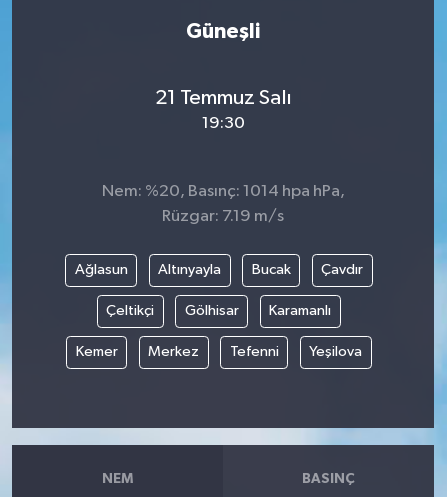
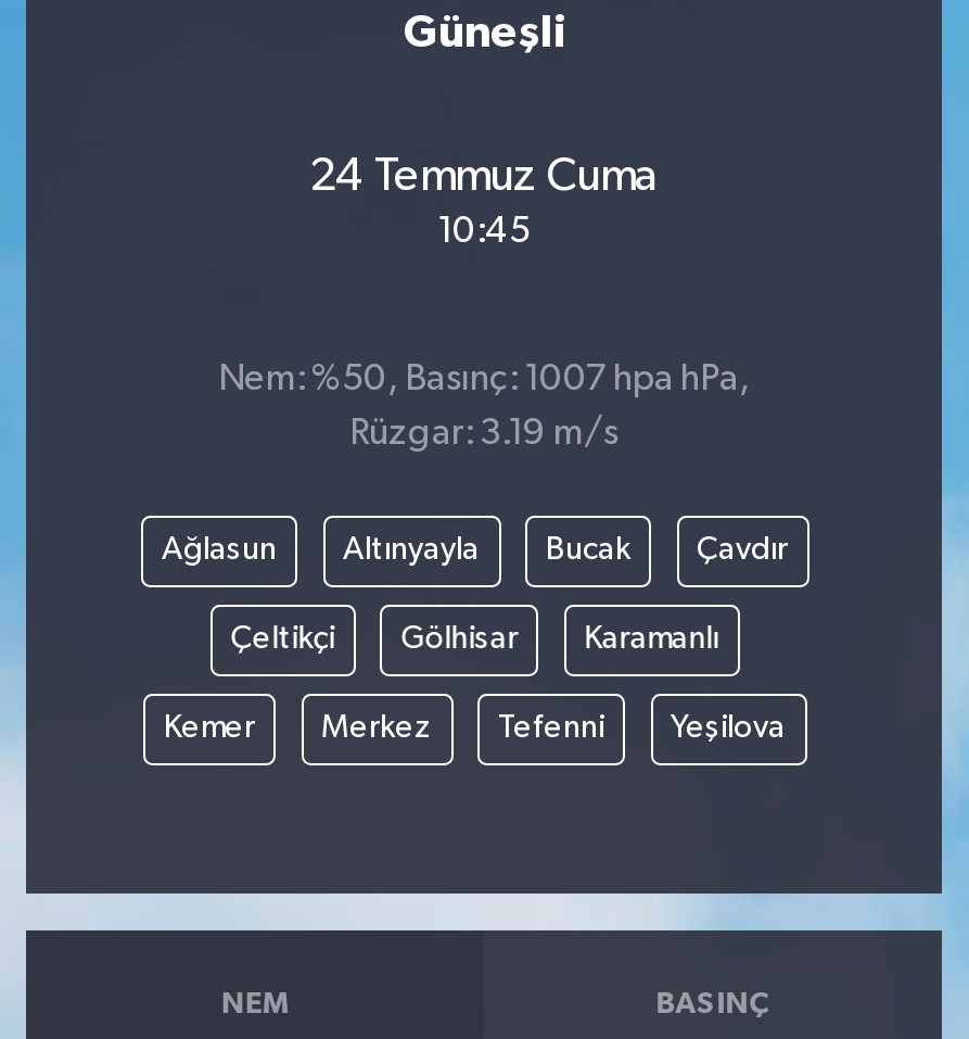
[154,87,291,109] 21 Temmuz Salı -> [309,154,659,201] 24 Temmuz Cuma
[201,115,244,132] 19:30 -> [437,214,531,251] 10:45
[101,183,344,200] Nem: %20, Basınç: 1014 hpa hPa, -> [218,361,750,398] Nem: %50, Basınç: 1007 hpa hPa,
[162,208,284,225] Rüzgar: 7.19 m/s -> [349,415,619,452] Rüzgar: 3.19 m/s

